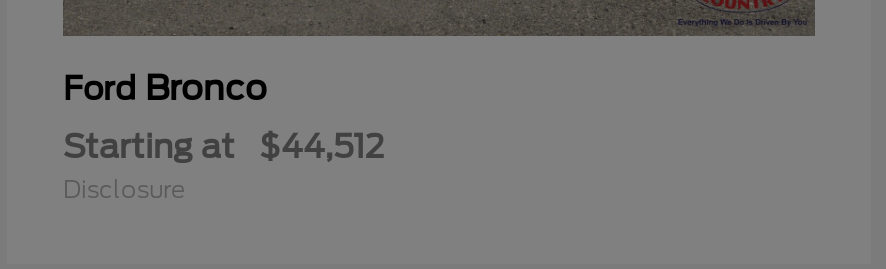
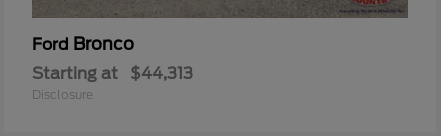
[63,128,385,166] Starting at $44,512 -> [32,64,193,83] Starting at $44,313

